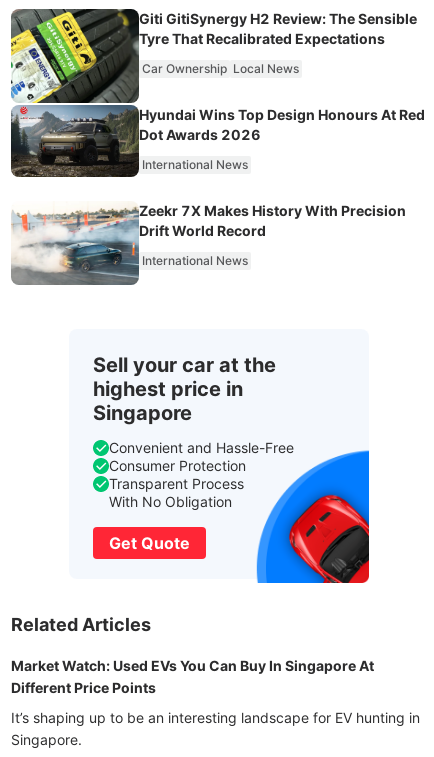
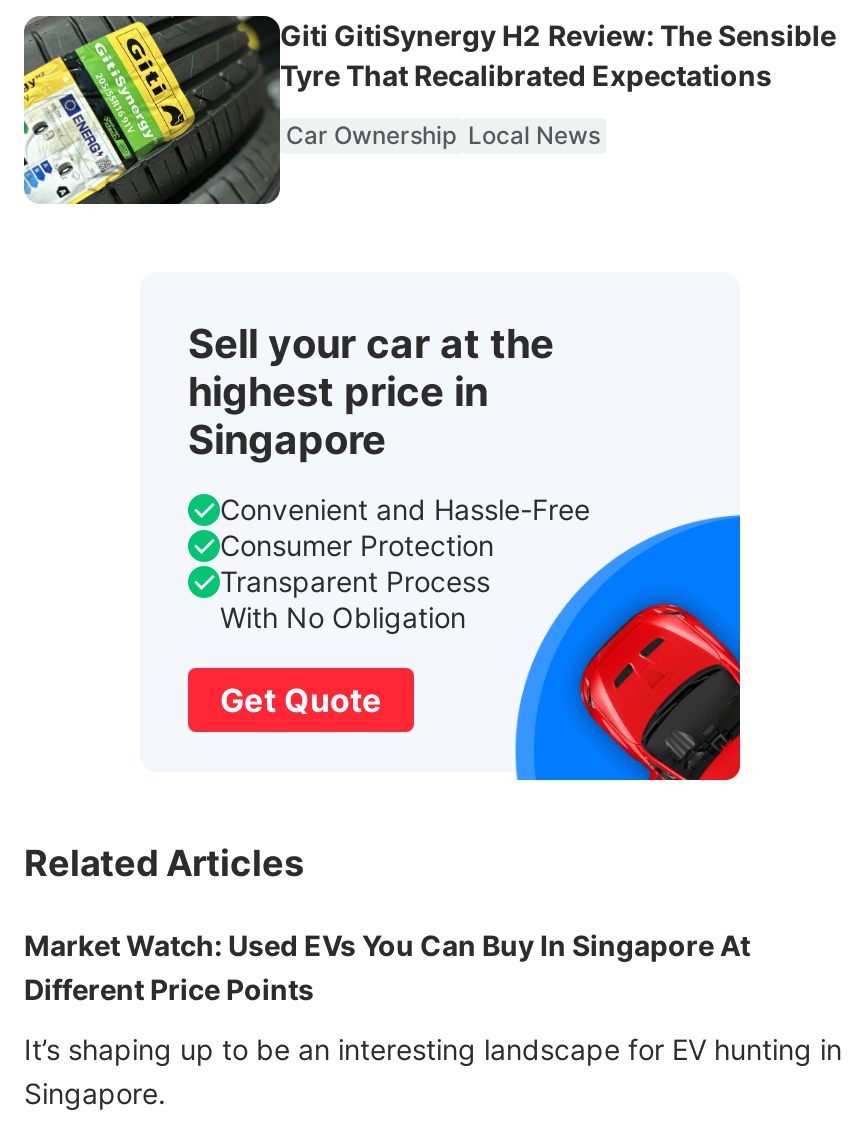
[10,104,425,268] [image] | Hyundai Wins Top Design Honours At Red | Dot Awards 2026 | International News | Zeekr 7X Makes History With Precision | Drift World Record | International News -> none
[11,208,139,295] [image] -> none

